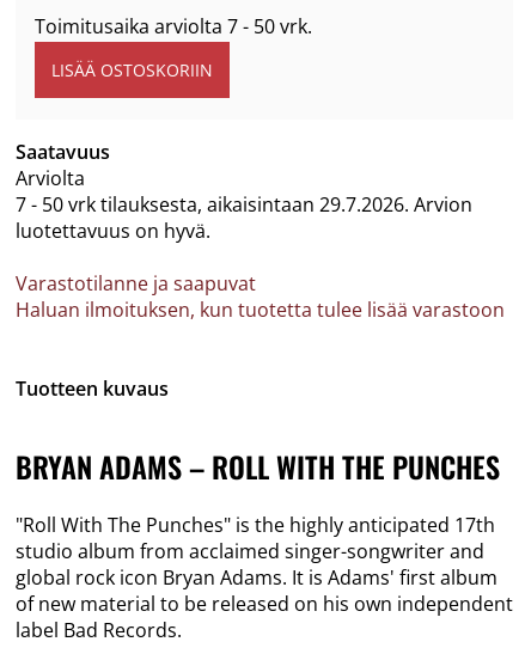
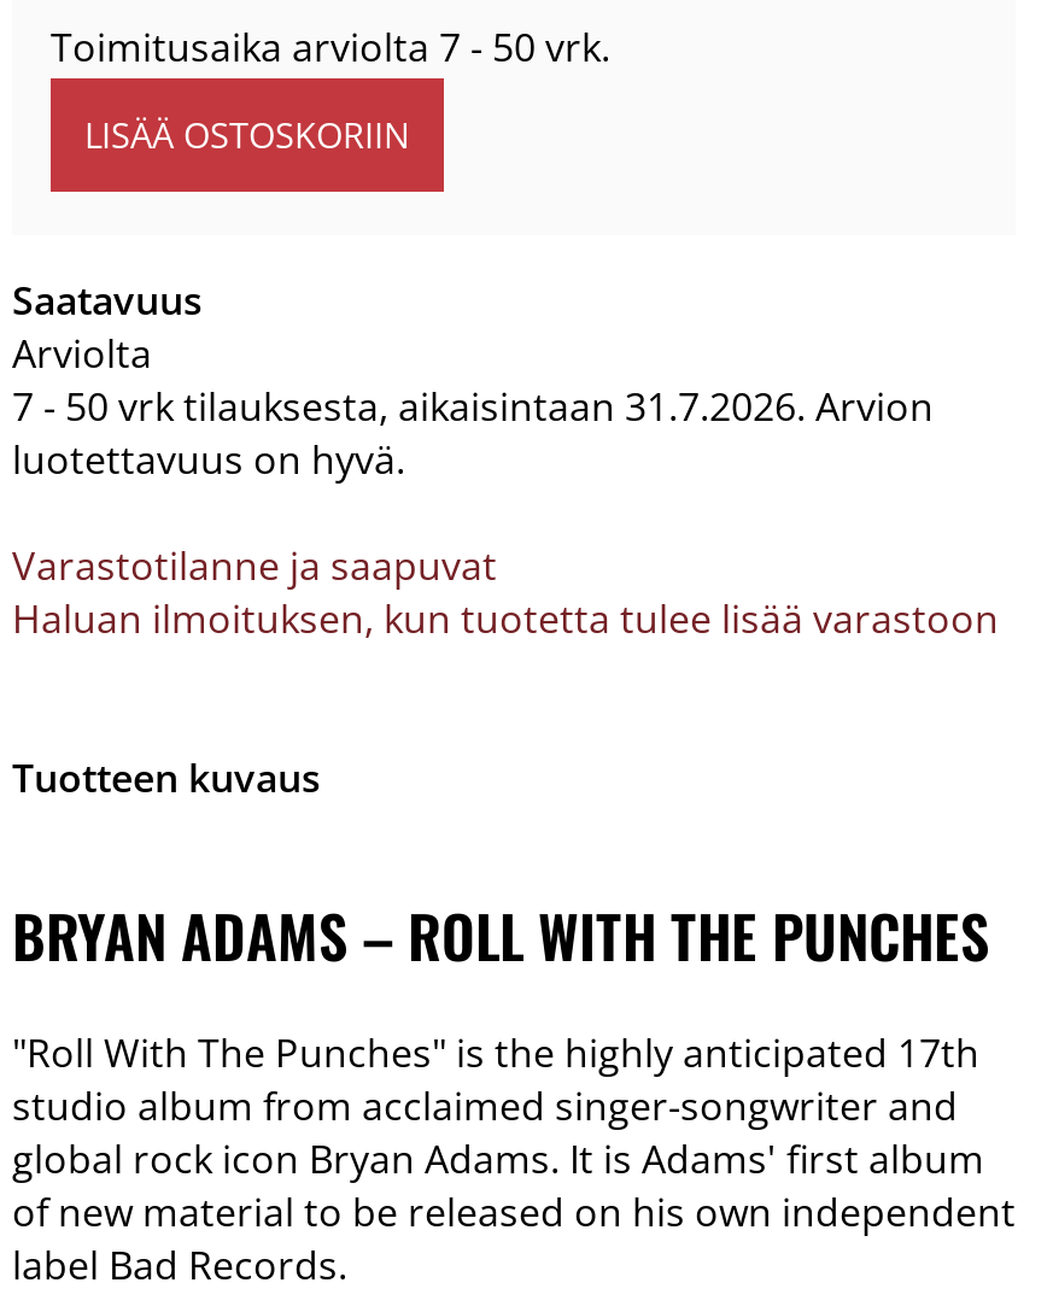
[16,191,472,217] 7 - 50 vrk tilauksesta, aikaisintaan 29.7.2026. Arvion -> [12,379,934,432] 7 - 50 vrk tilauksesta, aikaisintaan 31.7.2026. Arvion

